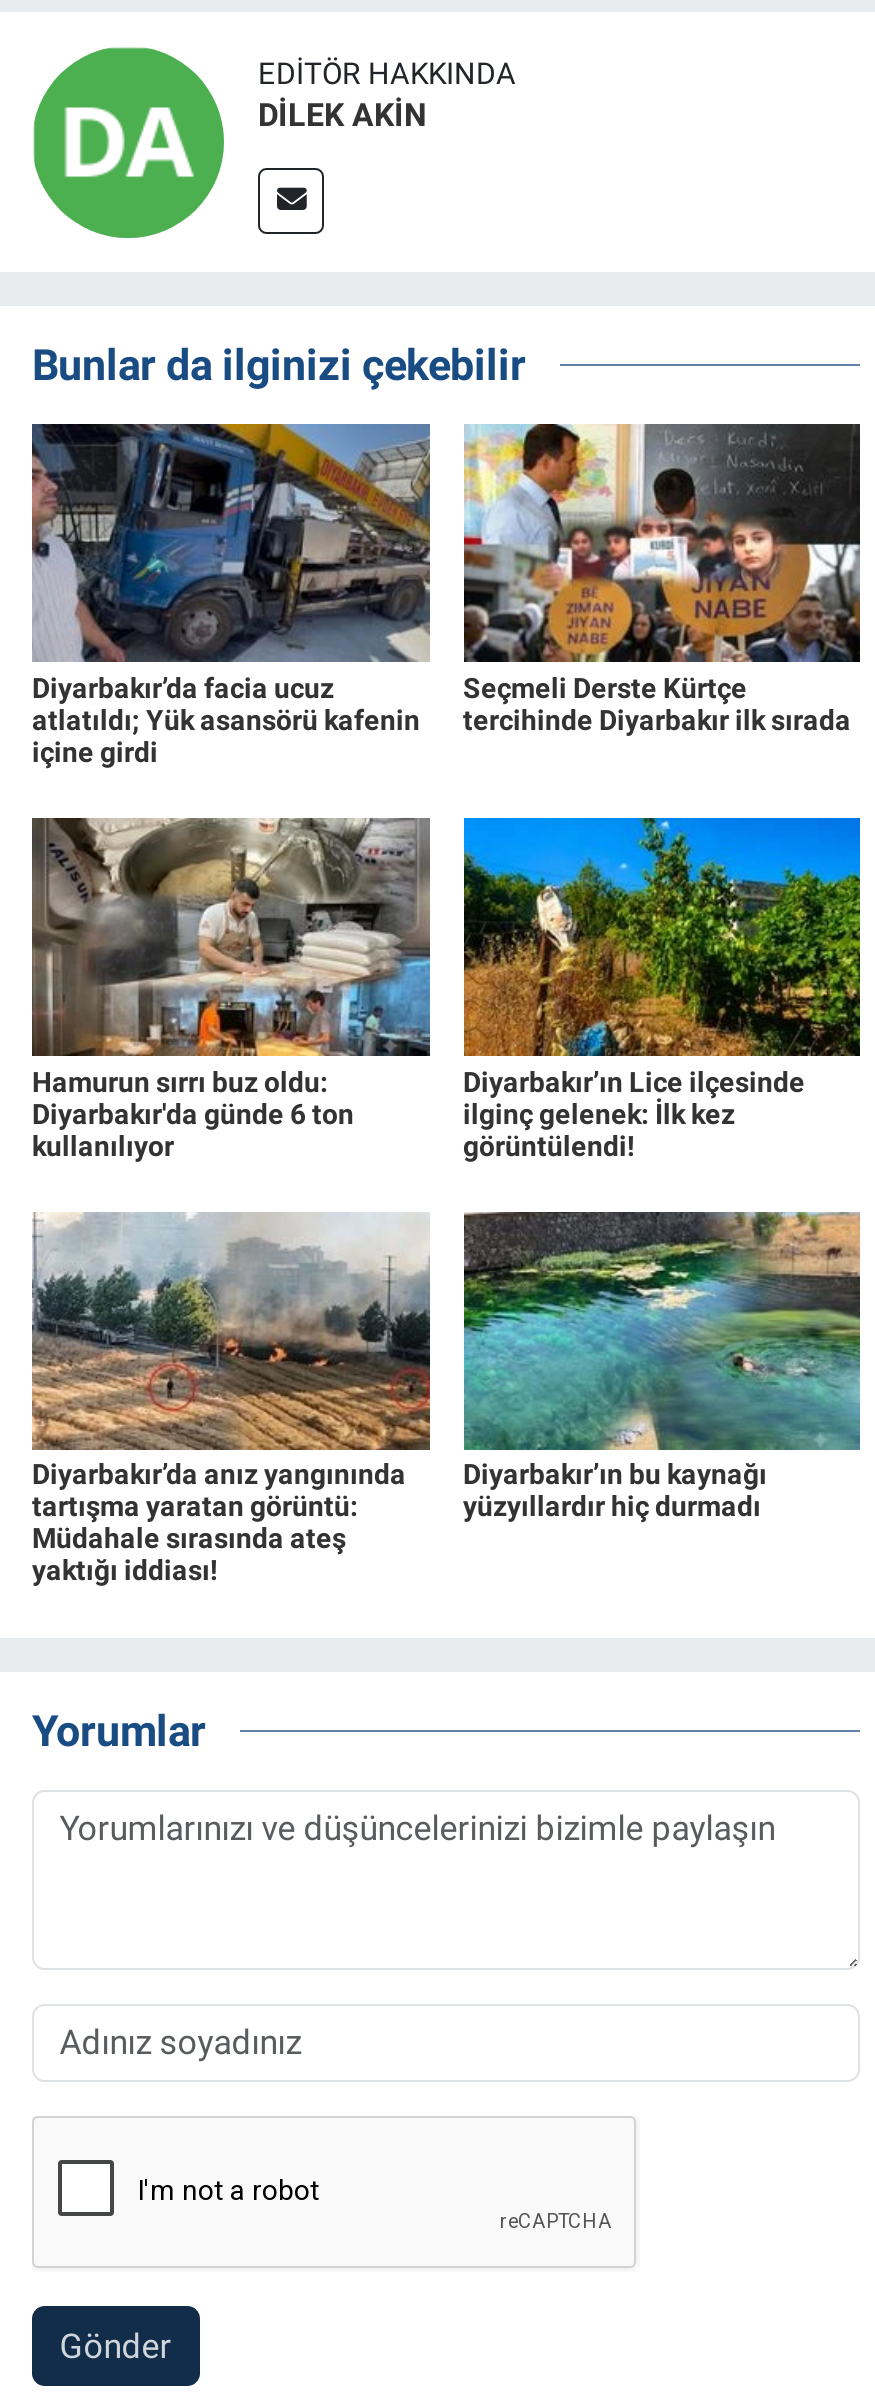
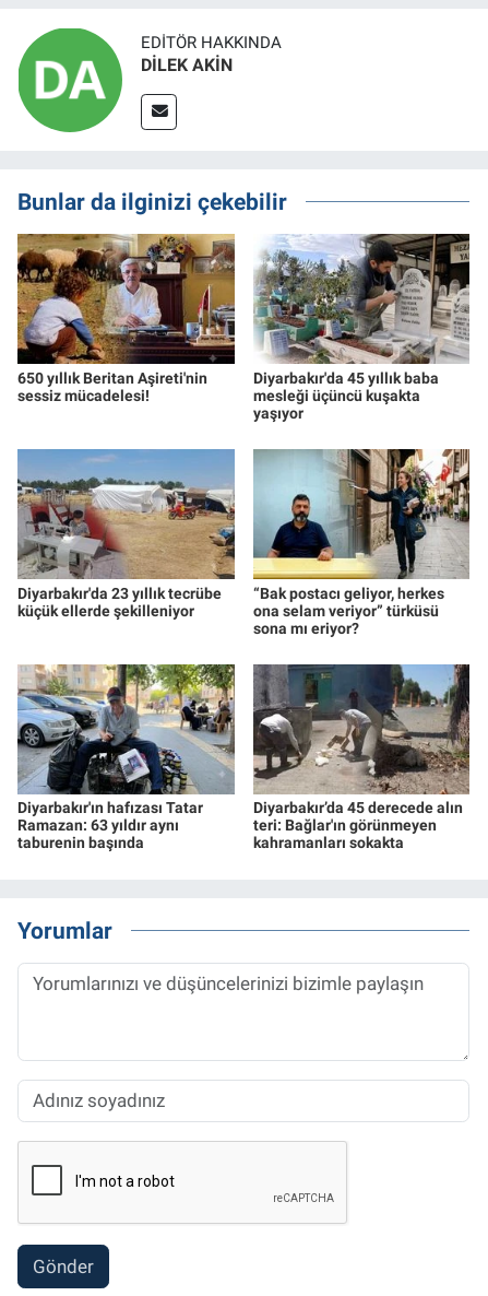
[30,422,432,767] [image] | Diyarbakır’da facia ucuz | atlatıldı; Yük asansörü kafenin | içine girdi -> [16,233,236,404] [image] | 650 yıllık Beritan Aşireti'nin | sessiz mücadelesi!
[462,422,860,735] [image] | Seçmeli Derste Kürtçe | tercihinde Diyarbakır ilk sırada -> [253,234,471,421] [image] | Diyarbakır'da 45 yıllık baba | mesleği üçüncü kuşakta | yaşıyor
[30,816,432,1161] [image] | Hamurun sırrı buz oldu: | Diyarbakır'da günde 6 ton | kullanılıyor -> [16,448,236,619] [image] | Diyarbakır'da 23 yıllık tecrübe | küçük ellerde şekilleniyor
[462,816,862,1161] [image] | Diyarbakır’ın Lice ilçesinde | ilginç gelenek: İlk kez | görüntülendi! -> [252,448,471,637] [image] | “Bak postacı geliyor, herkes | ona selam veriyor” türküsü | sona mı eriyor?
[32,1212,430,1587] [image] | Diyarbakır’da anız yangınında | tartışma yaratan görüntü: | Müdahale sırasında ateş | yaktığı iddiası! -> [17,664,236,852] [image] | Diyarbakır'ın hafızası Tatar | Ramazan: 63 yıldır aynı | taburenin başında
[462,1210,862,1523] [image] | Diyarbakır’ın bu kaynağı | yüzyıllardır hiç durmadı -> [252,664,471,852] [image] | Diyarbakır’da 45 derecede alın | teri: Bağlar'ın görünmeyen | kahramanları sokakta

